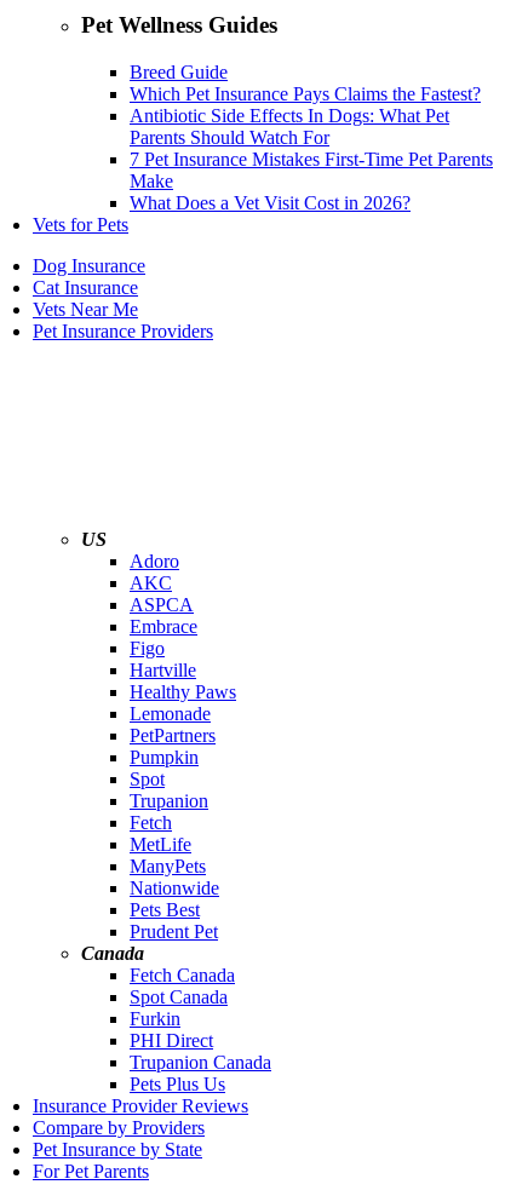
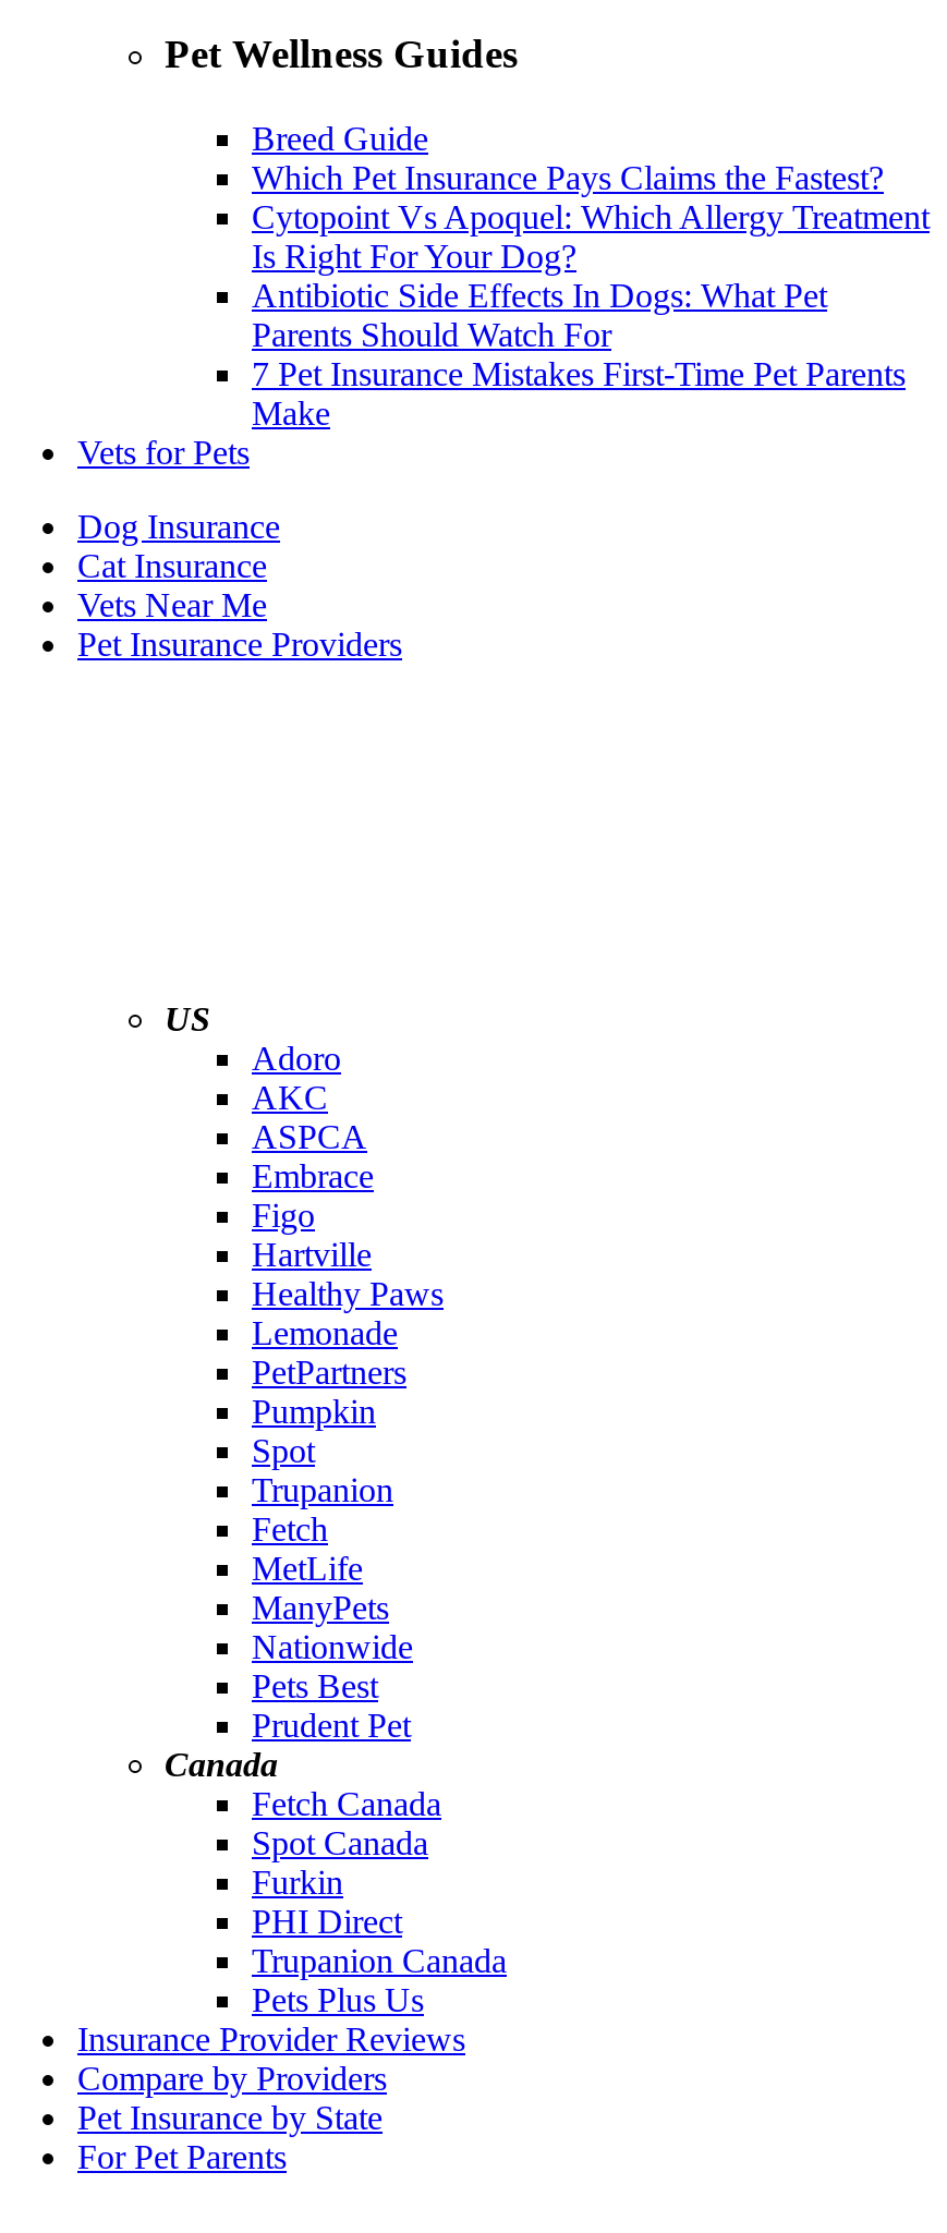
none -> [252,198,930,274] Cytopoint Vs Apoquel: Which Allergy Treatment | Is Right For Your Dog?
moved [130,105,493,191] -> [252,276,906,431]: Antibiotic Side Effects In Dogs: What Pet | Parents Should Watch For | 7 Pet Insurance Mistakes First-Time Pet Parents | Make
[130,192,411,213] What Does a Vet Visit Cost in 2026? -> none

